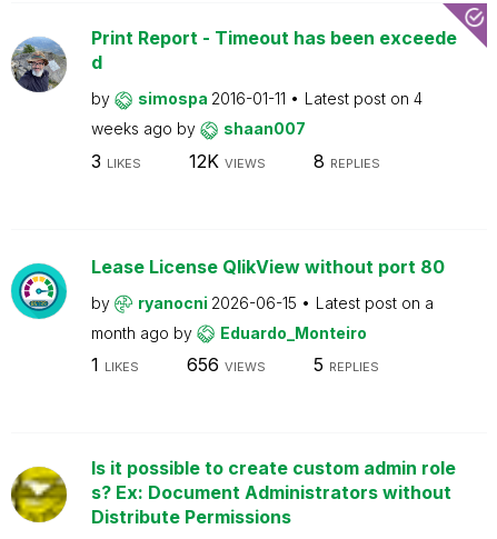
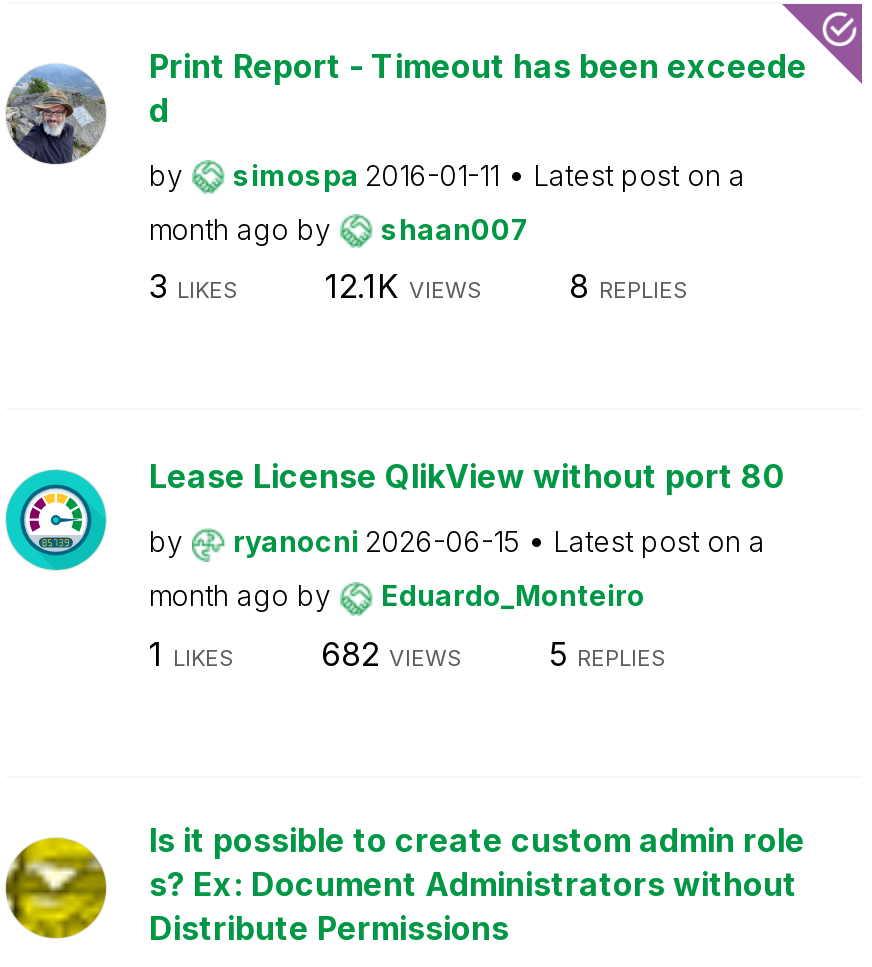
[304,89,422,108] Latest post on 4 -> [533,157,745,191] Latest post on a
[91,119,200,138] weeks ago by -> [149,211,339,245] month ago by
[91,149,380,172] 3 LIKES 12K VIEWS 8 REPLIES -> [149,266,689,306] 3 LIKES 12.1K VIEWS 8 REPLIES
[91,353,379,376] 1 LIKES 656 VIEWS 5 REPLIES -> [149,633,667,673] 1 LIKES 682 VIEWS 5 REPLIES

